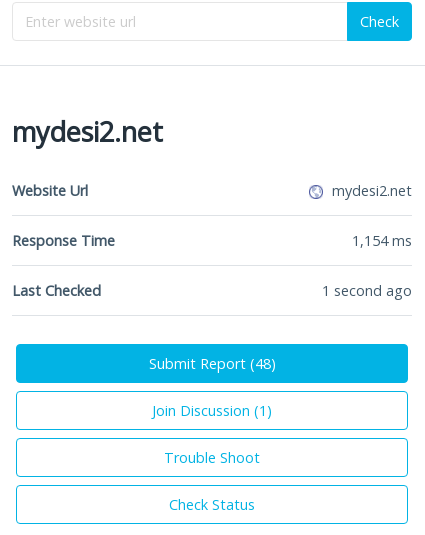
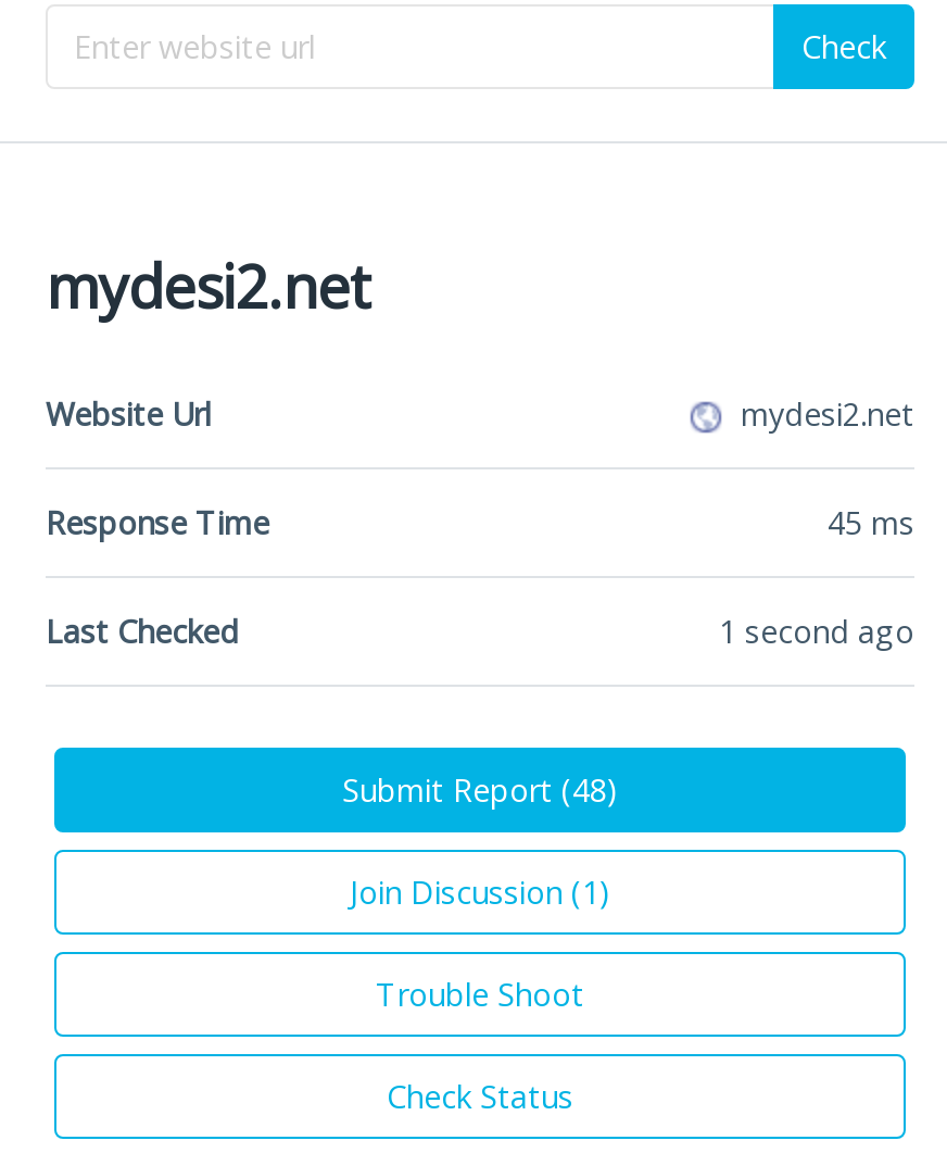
[352,230,412,249] 1,154 ms -> [828,501,914,542] 45 ms

